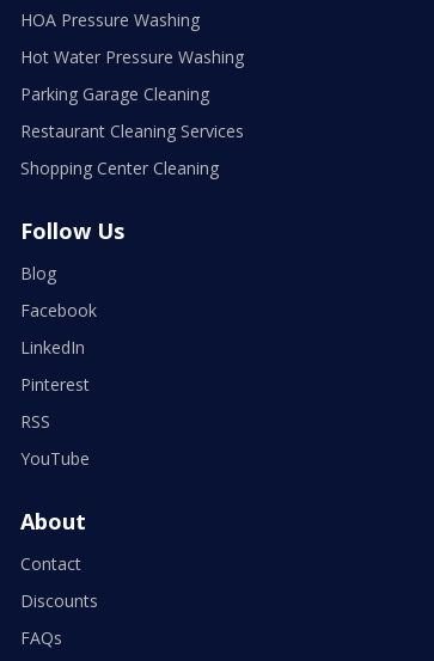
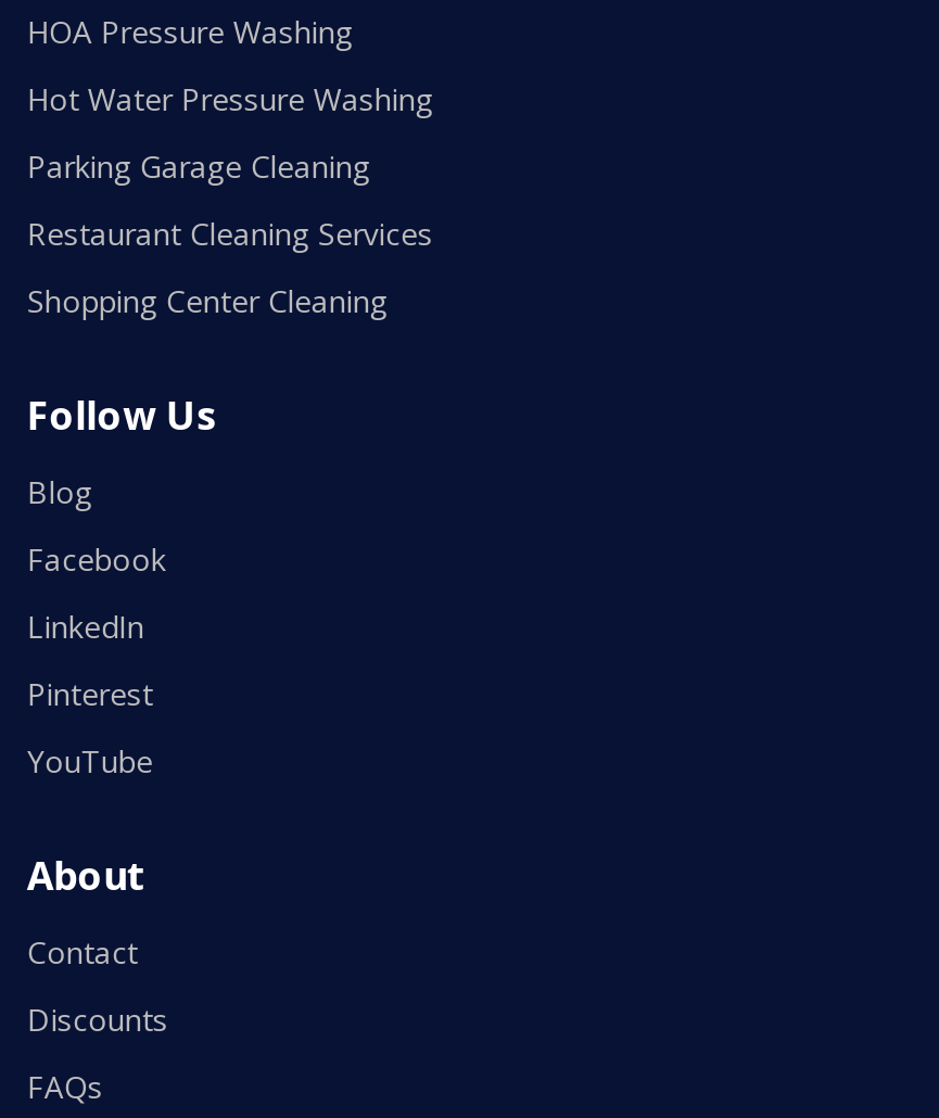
[21,410,51,433] RSS -> none

